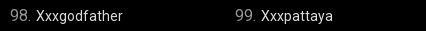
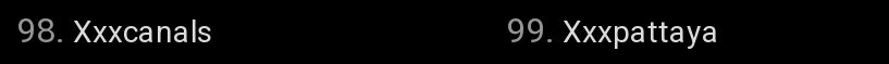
[10,6,123,25] 98. Xxxgodfather -> [16,10,212,51] 98. Xxxcanals

